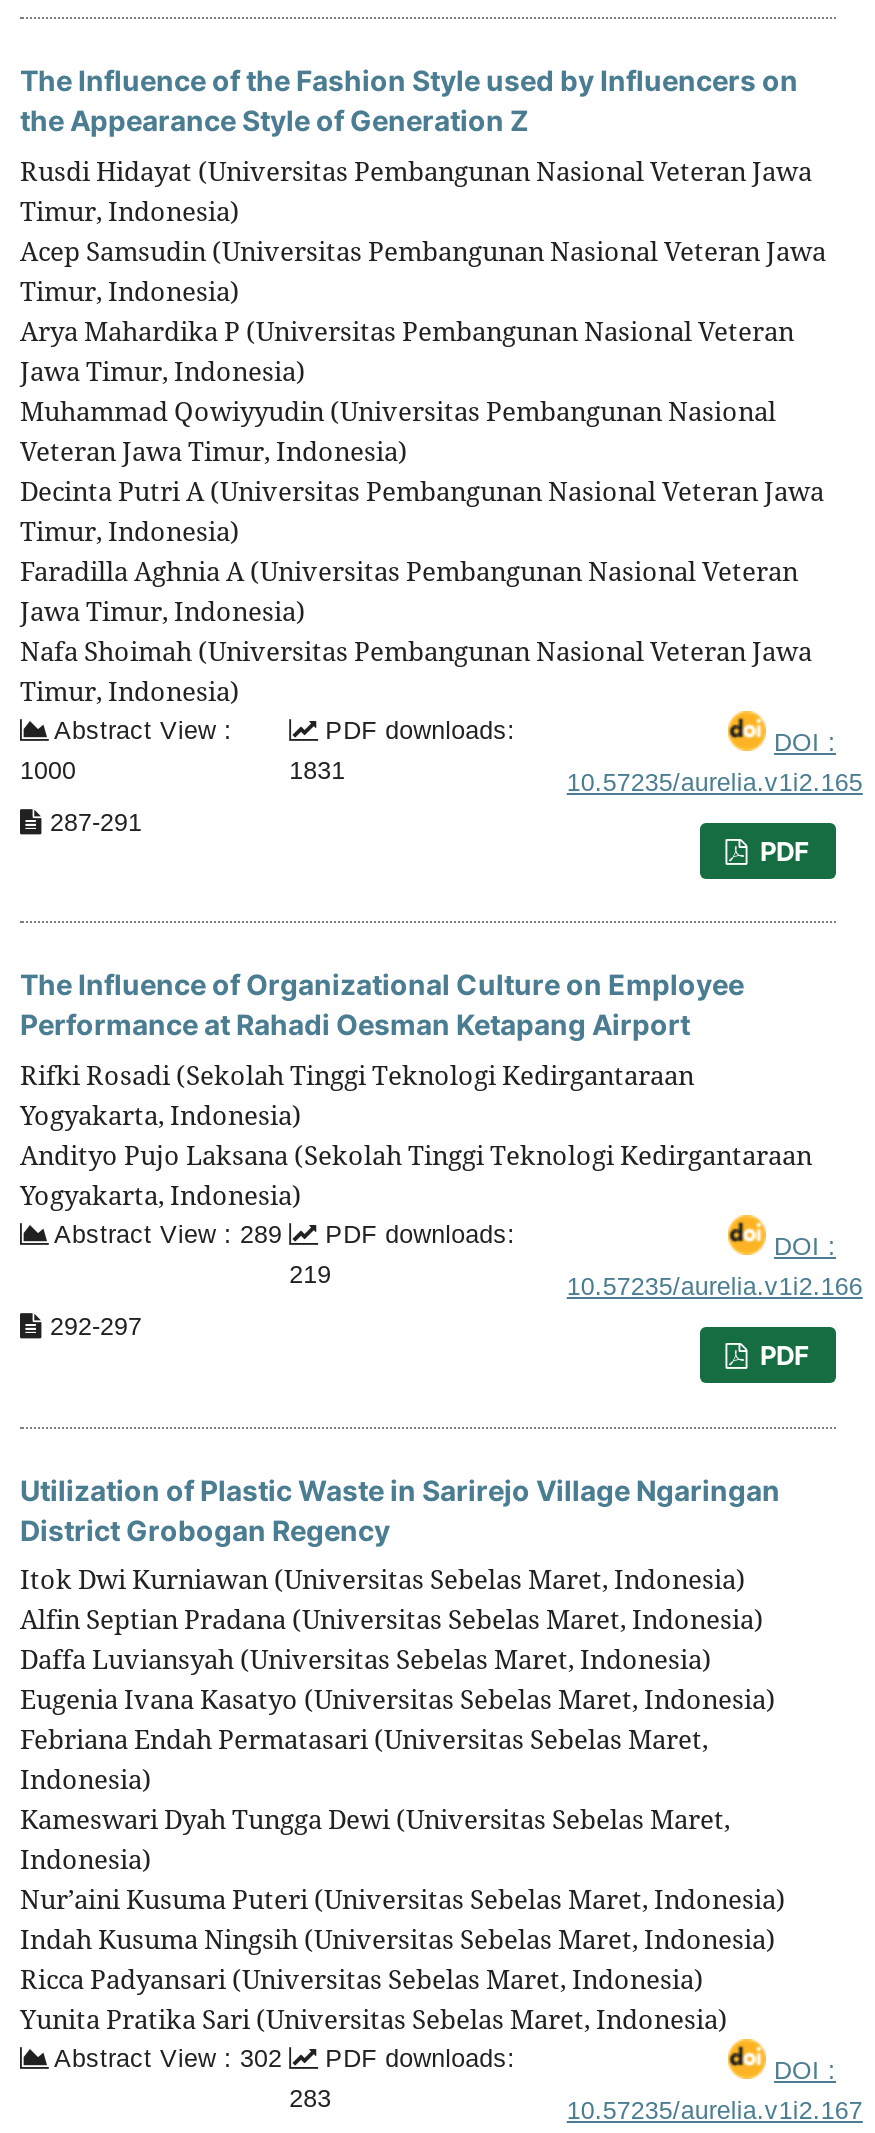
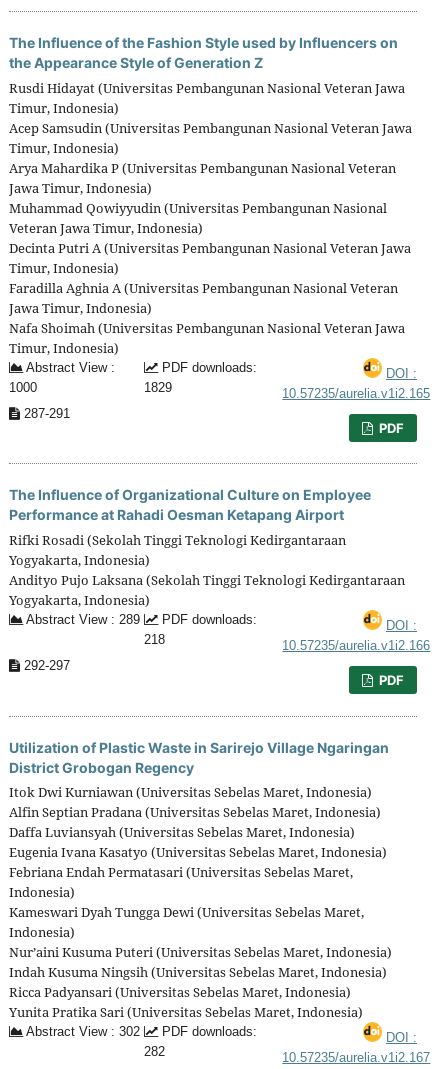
[289,757,345,785] 1831 -> [144,381,172,395] 1829
[289,1261,331,1289] 219 -> [144,633,165,647] 218
[289,2086,331,2114] 283 -> [144,1045,165,1059] 282

